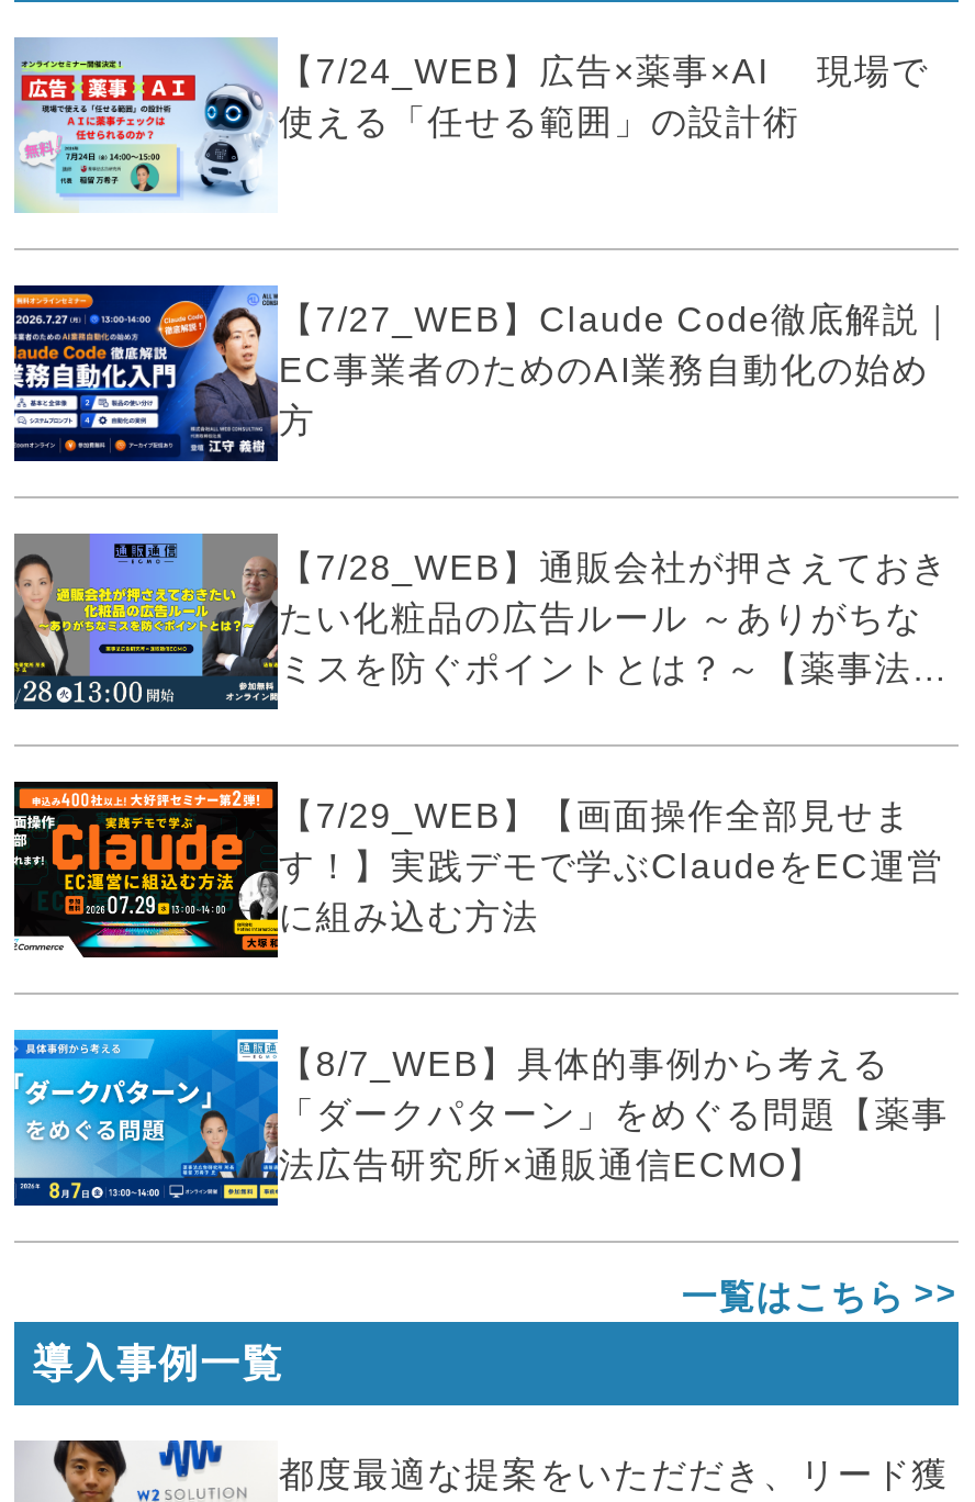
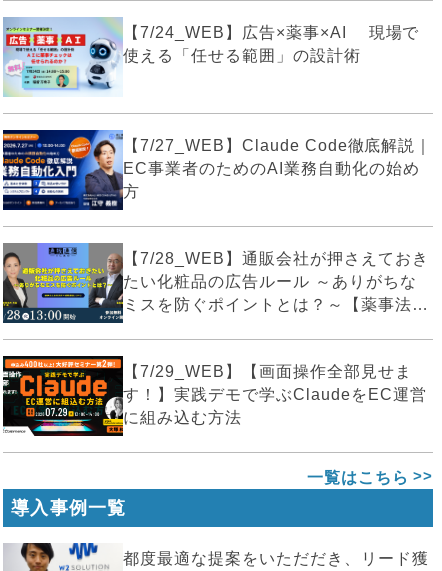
[12,1028,949,1208] [image] | 【8/7_WEB】具体的事例から考える | 「ダークパターン」をめぐる問題【薬事 | 法広告研究所×通販通信ECMO】 -> none

